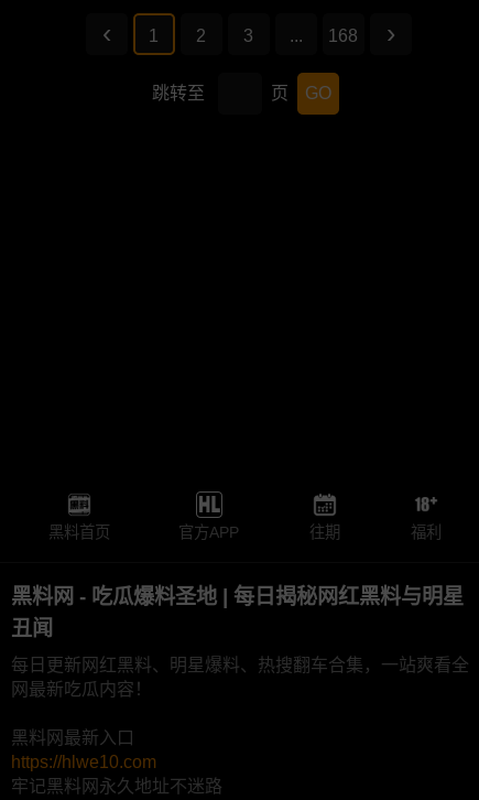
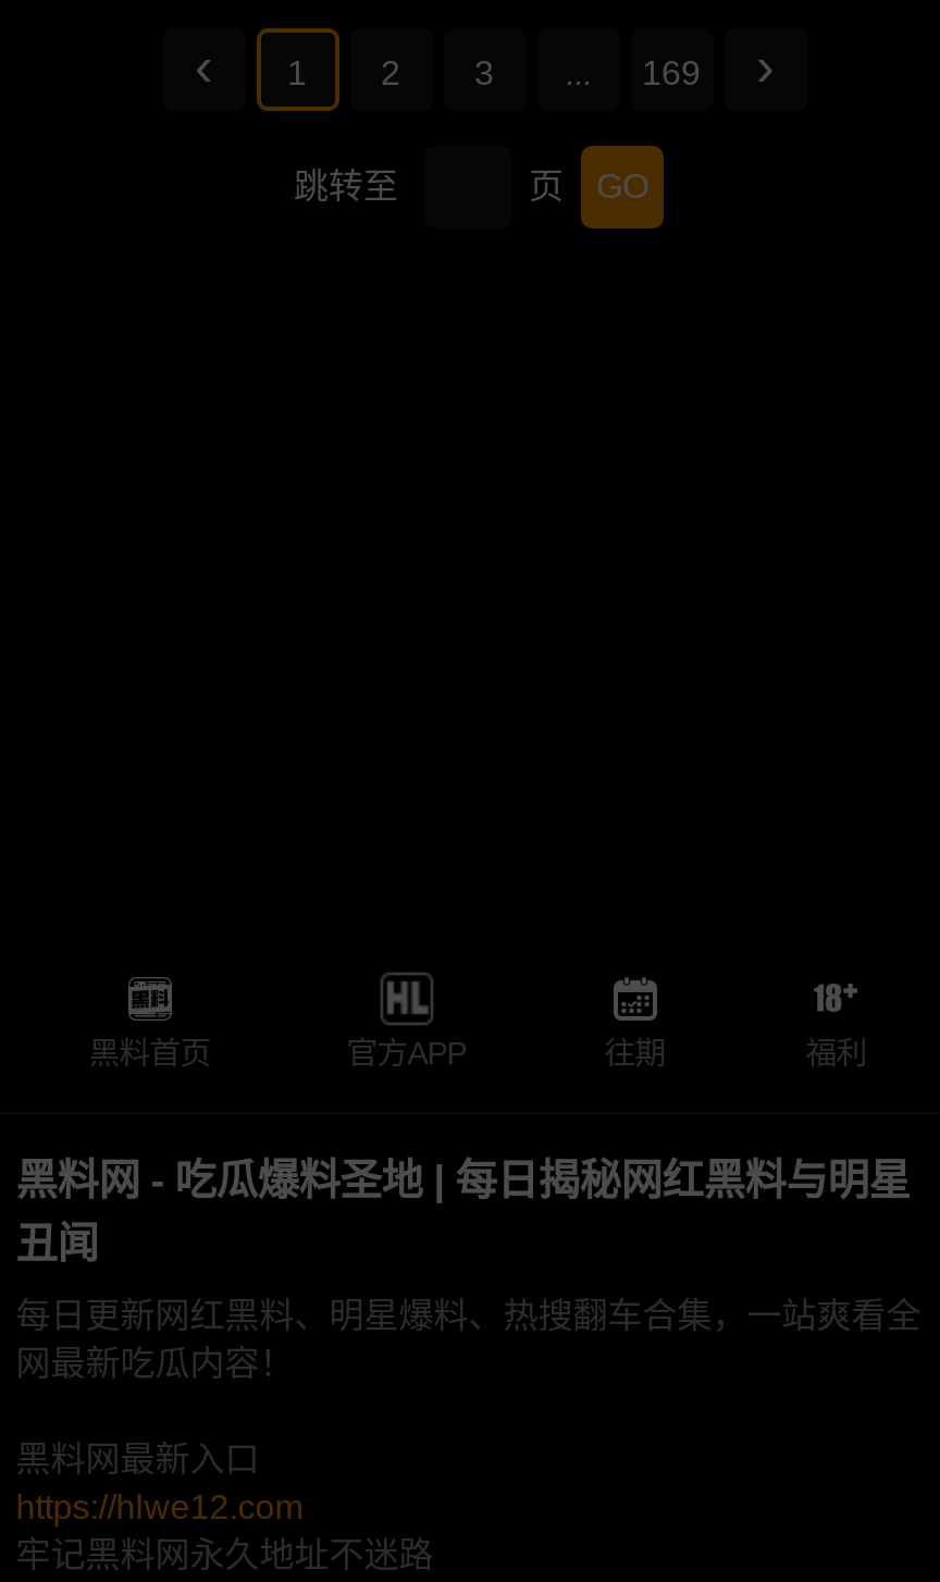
[328,27,358,45] 168 -> [642,55,701,92] 169
[11,753,157,772] https://hlwe10.com -> [16,1489,303,1526] https://hlwe12.com

